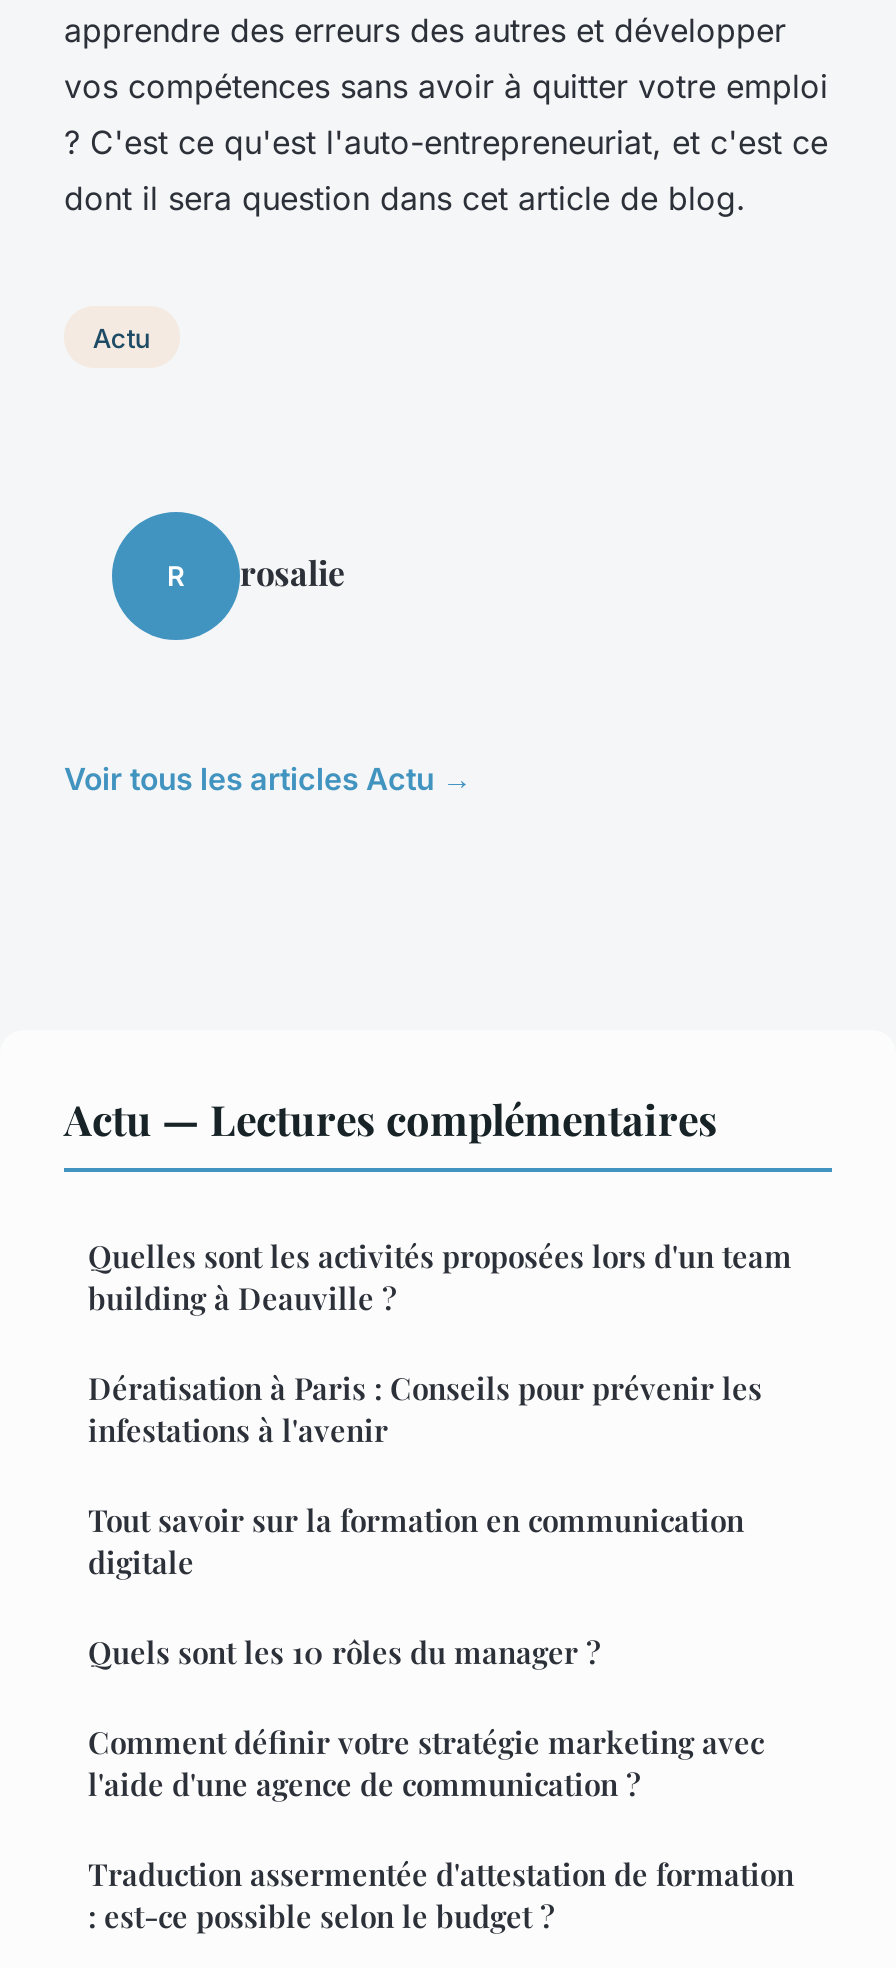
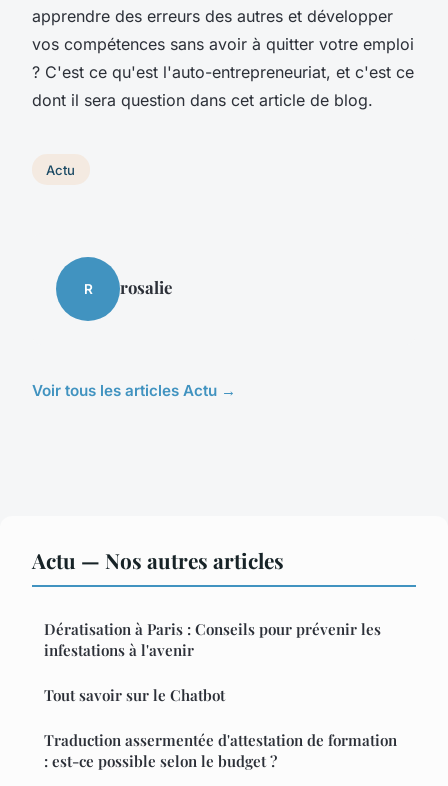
[64,1091,792,1319] Actu — Lectures complémentaires | Quelles sont les activités proposées lors d'un team | building à Deauville ? -> [32,546,284,574] Actu — Nos autres articles
[88,1501,764,1805] Tout savoir sur la formation en communication | digitale | Quels sont les 10 rôles du manager ? | Comment définir votre stratégie marketing avec | l'aide d'une agence de communication ? -> [44,685,225,705] Tout savoir sur le Chatbot

